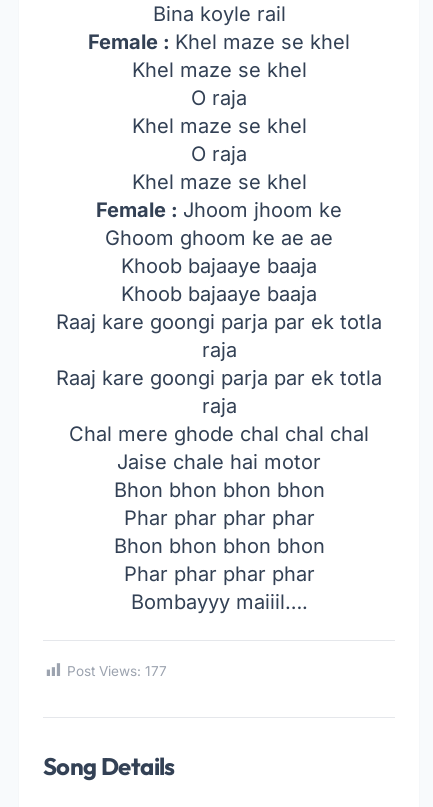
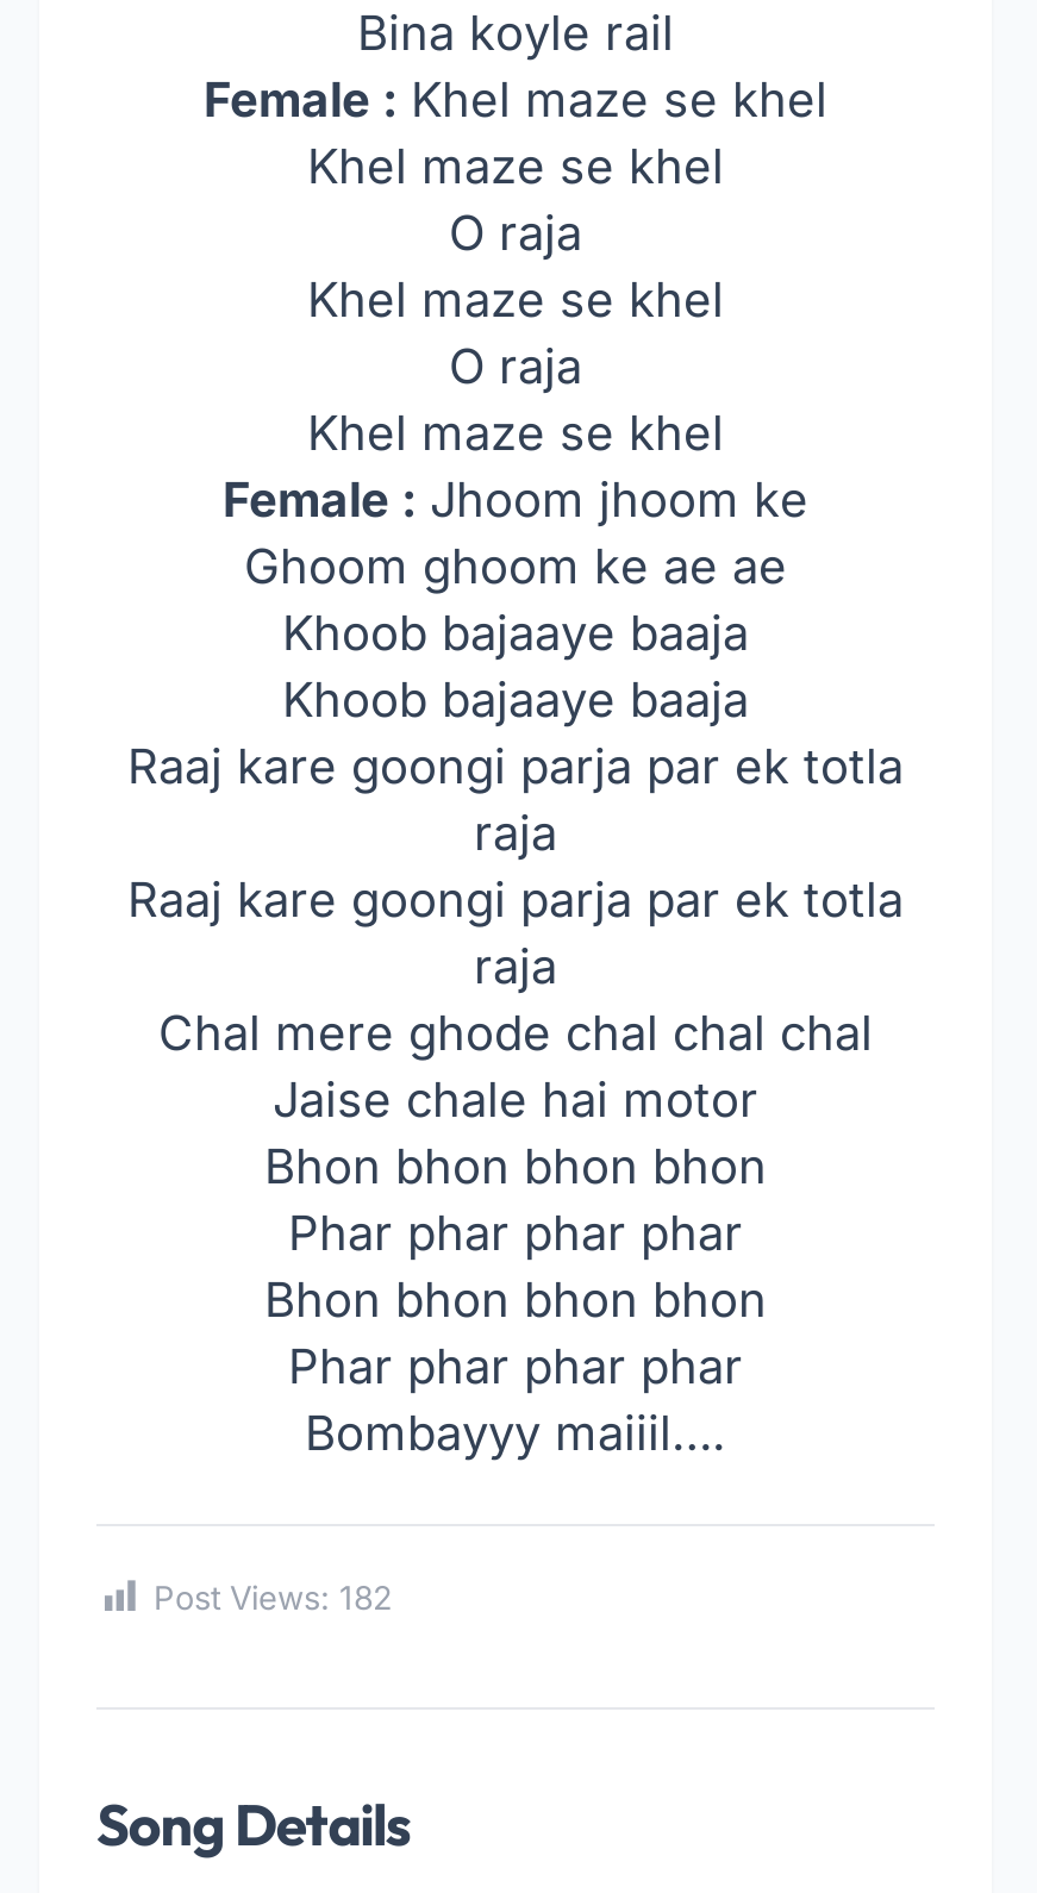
[67,663,167,679] Post Views: 177 -> [154,1579,392,1617] Post Views: 182

